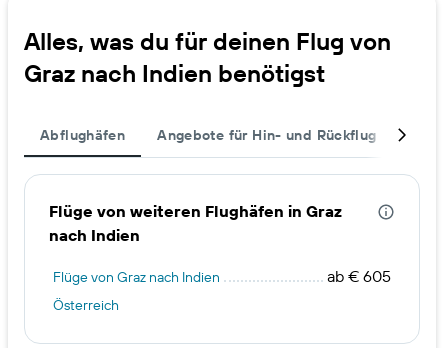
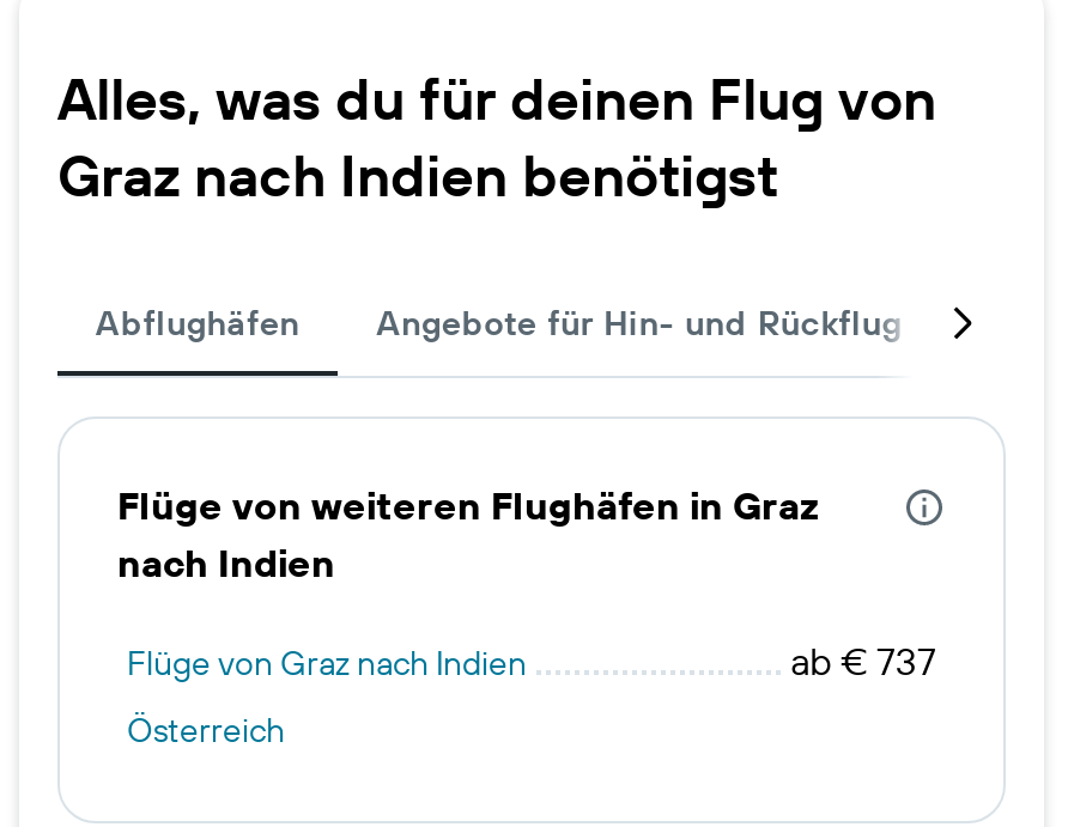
[327,266,391,286] ab € 605 -> [790,637,936,685] ab € 737

